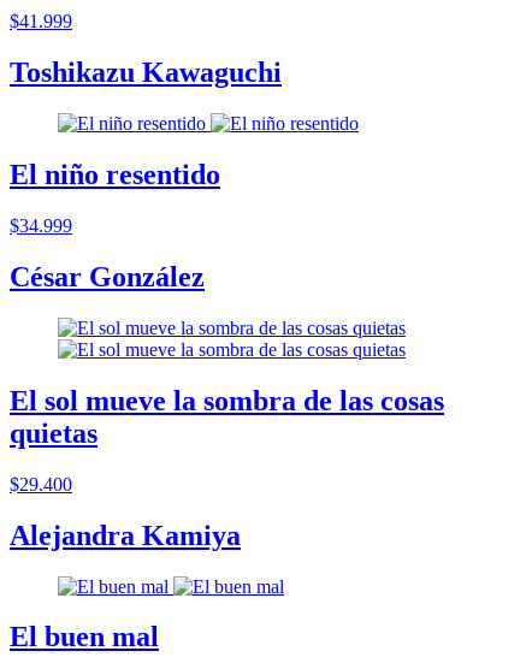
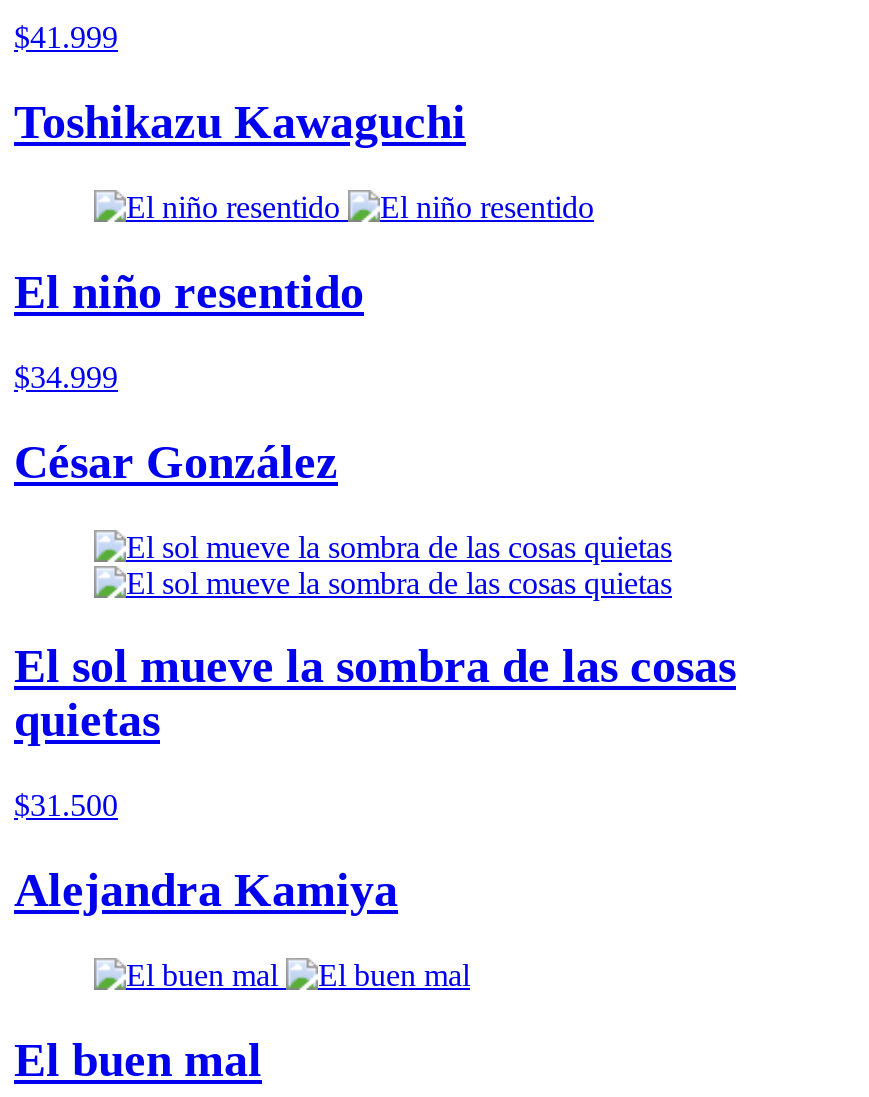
[10,474,72,494] $29.400 -> [14,788,118,822] $31.500

